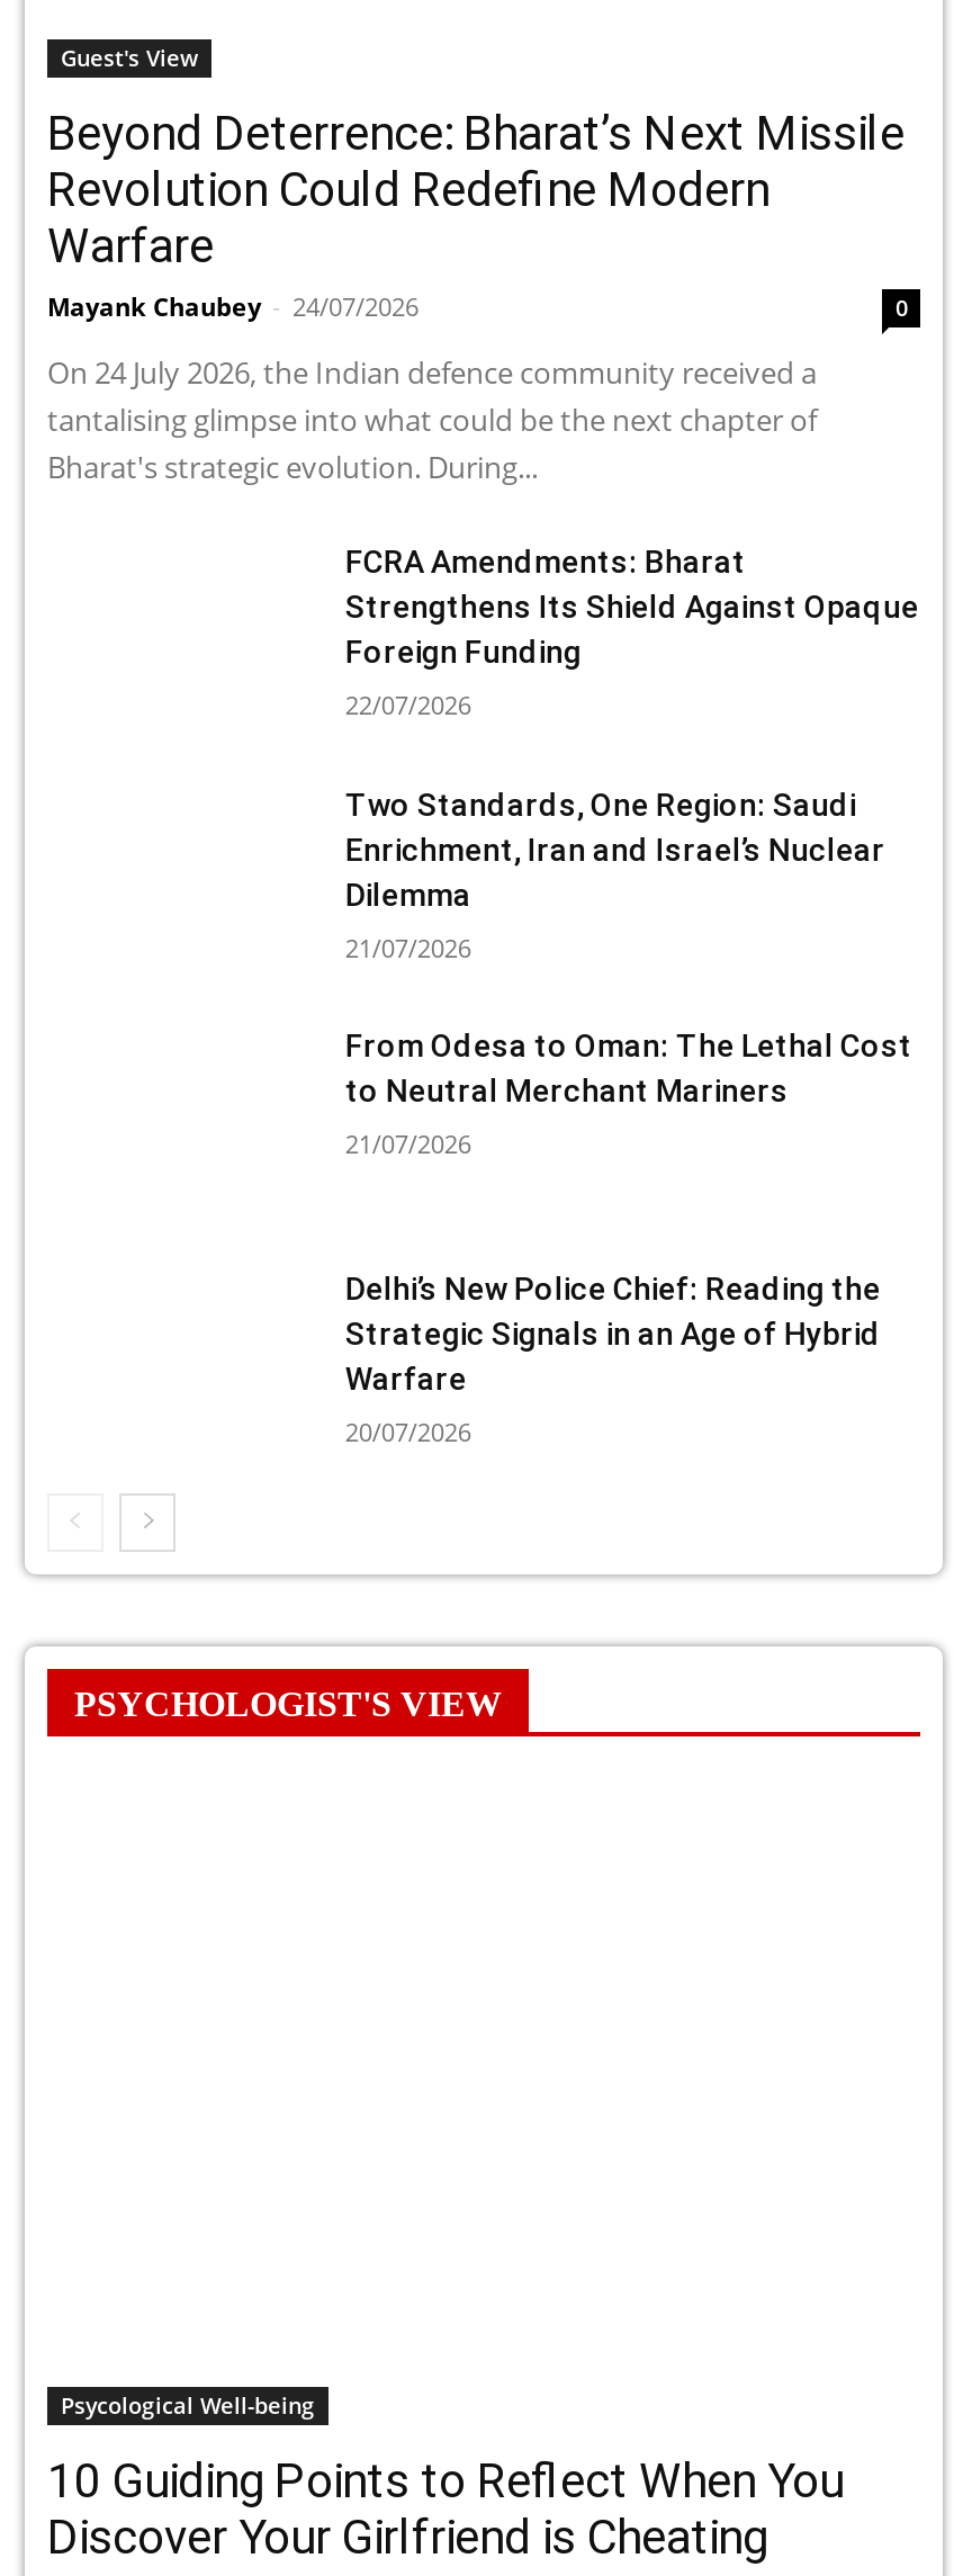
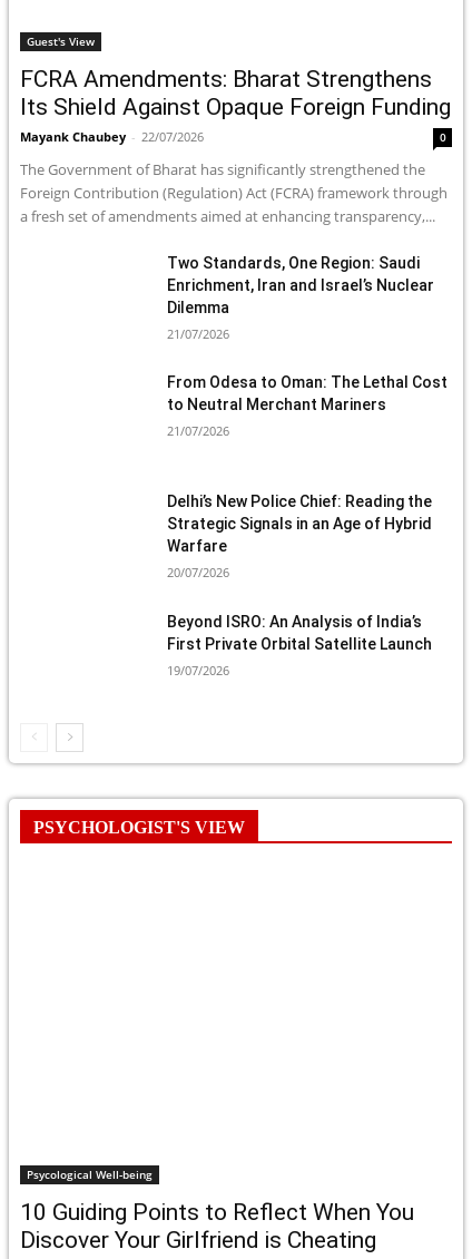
[47,108,904,324] Beyond Deterrence: Bharat’s Next Missile | Revolution Could Redefine Modern | Warfare | Mayank Chaubey - 24/07/2026 -> [20,65,451,144] FCRA Amendments: Bharat Strengthens | Its Shield Against Opaque Foreign Funding | Mayank Chaubey - 22/07/2026
[47,353,919,722] On 24 July 2026, the Indian defence community received a | tantalising glimpse into what could be the next chapter of | Bharat's strategic evolution. During... | FCRA Amendments: Bharat | Strengthens Its Shield Against Opaque | Foreign Funding | 22/07/2026 -> [20,159,448,226] The Government of Bharat has significantly strengthened the | Foreign Contribution (Regulation) Act (FCRA) framework through | a fresh set of amendments aimed at enhancing transparency,...
moved [345,787,912,1448] -> [167,253,448,581]: Two Standards, One Region: Saudi | Enrichment, Iran and Israel’s Nuclear | Dilemma | ... | Warfare | 20/07/2026
none -> [167,613,432,678] Beyond ISRO: An Analysis of India’s | First Private Orbital Satellite Launch | 19/07/2026

